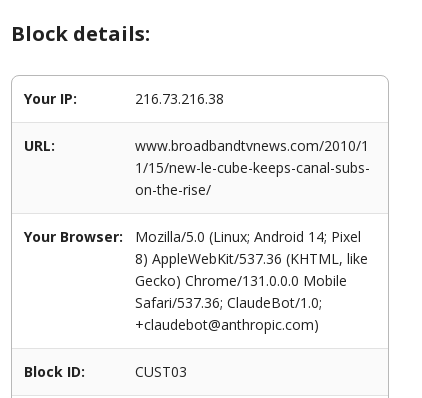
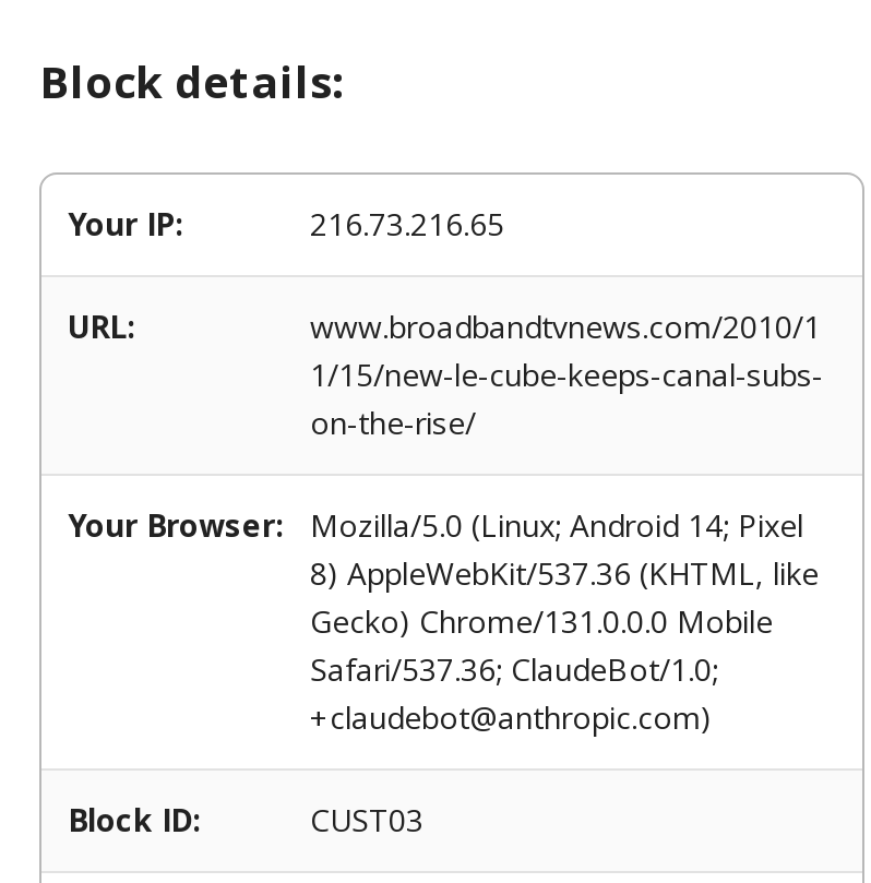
[135,89,224,108] 216.73.216.38 -> [310,203,504,244] 216.73.216.65

